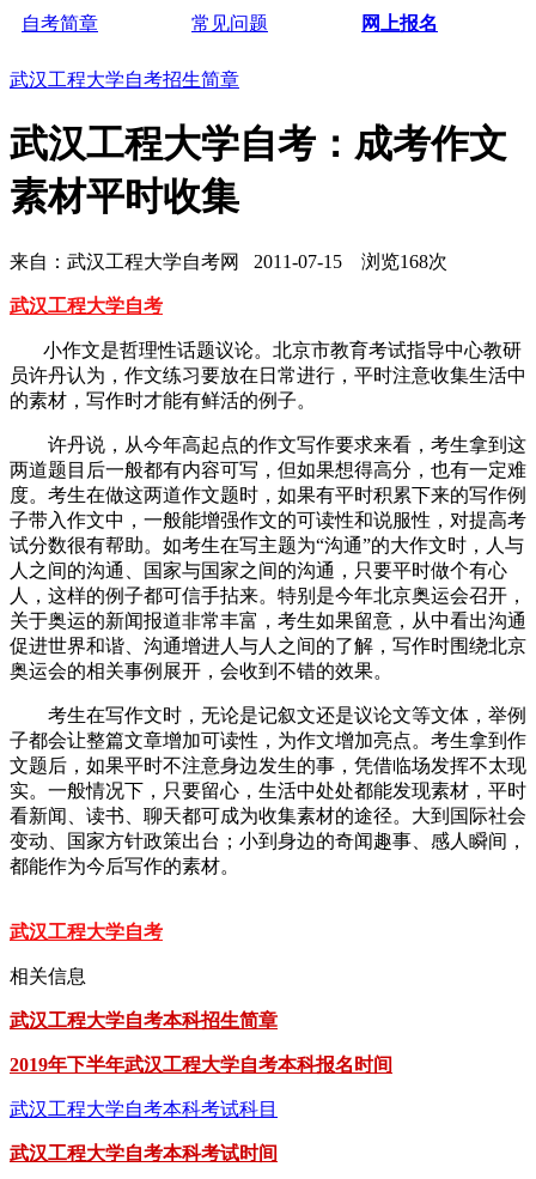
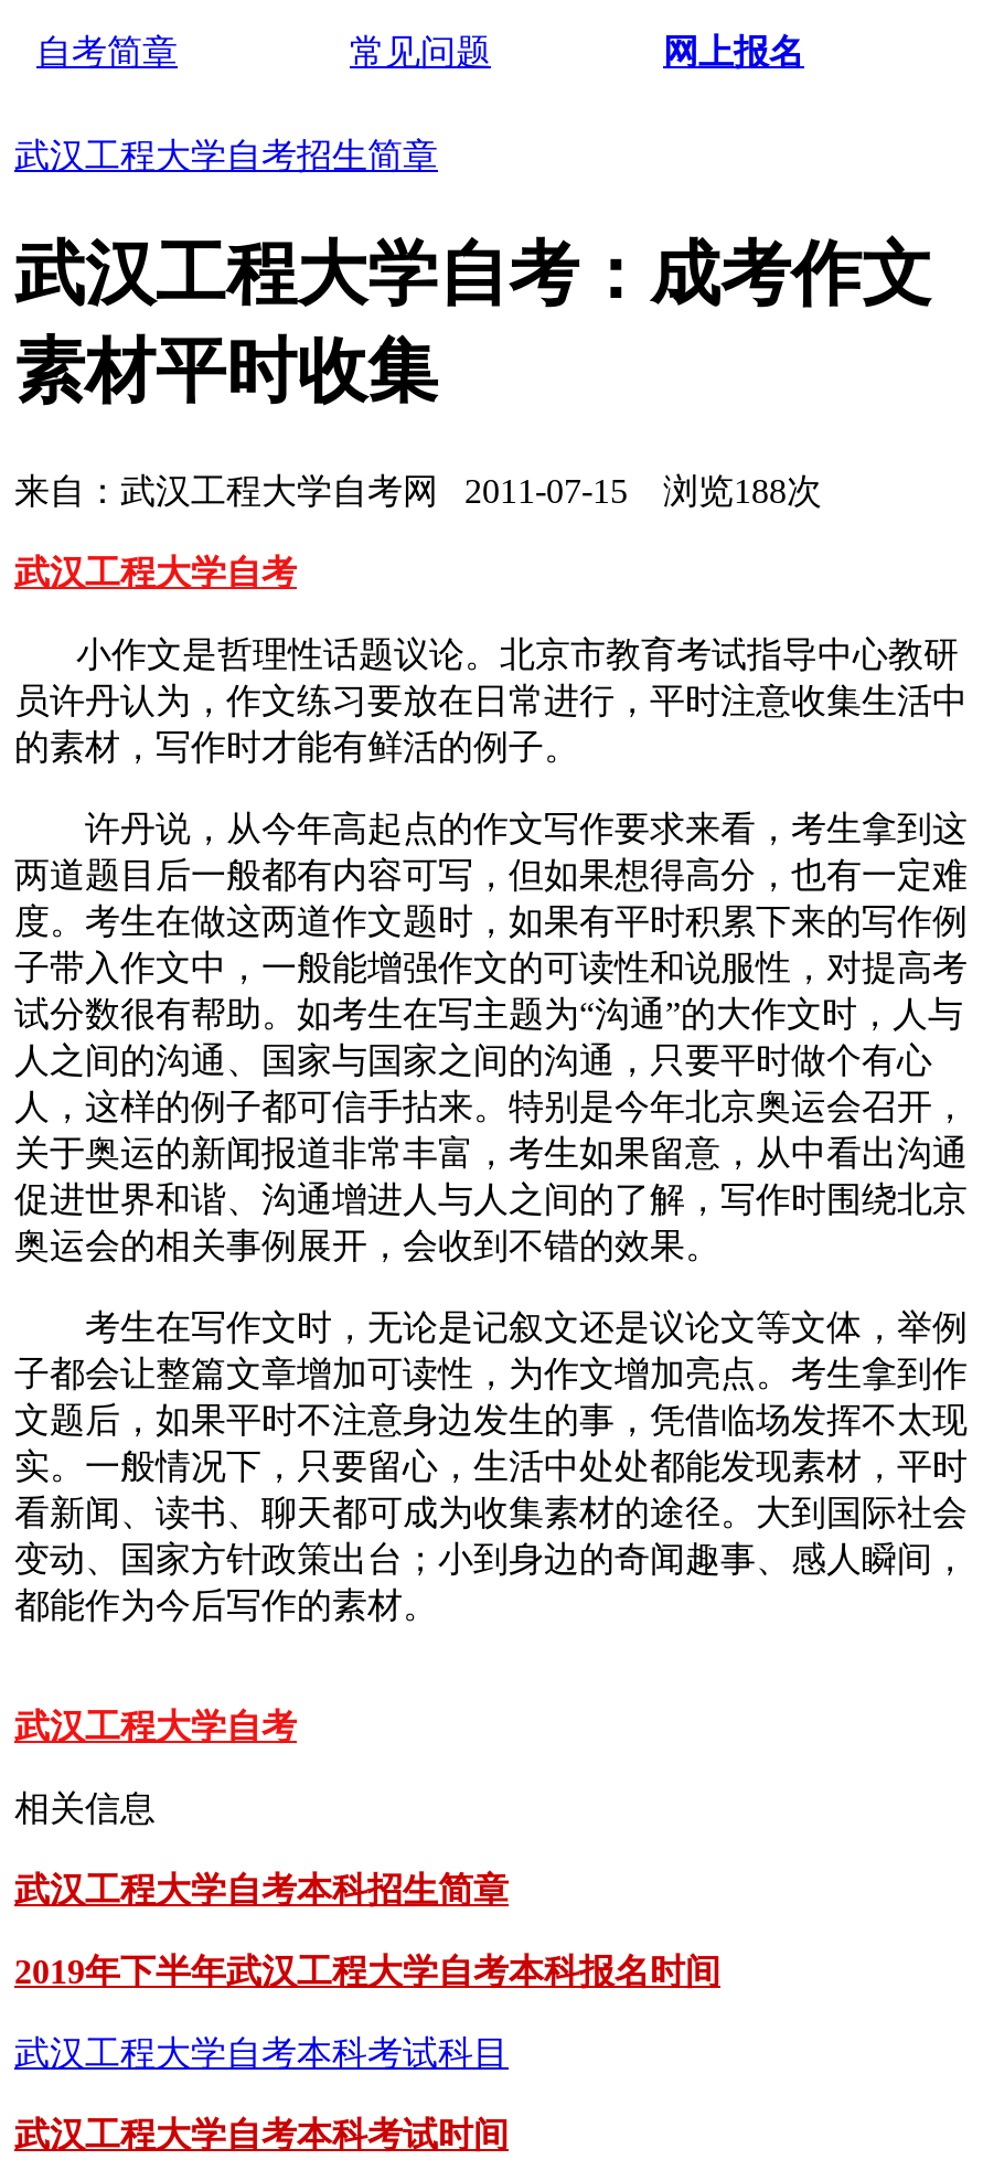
[10,251,447,272] 来自：武汉工程大学自考网 2011-07-15 浏览168次 -> [14,472,822,509] 来自：武汉工程大学自考网 2011-07-15 浏览188次

